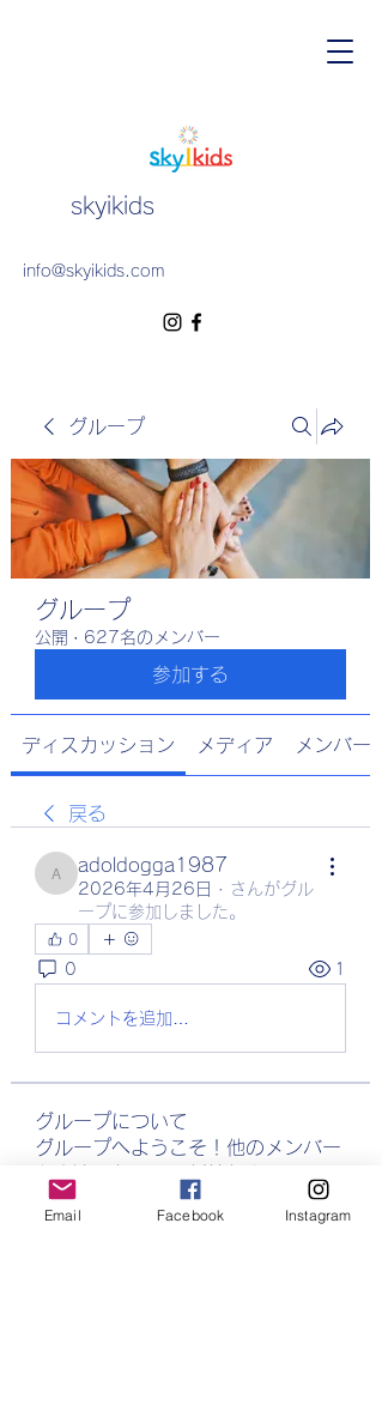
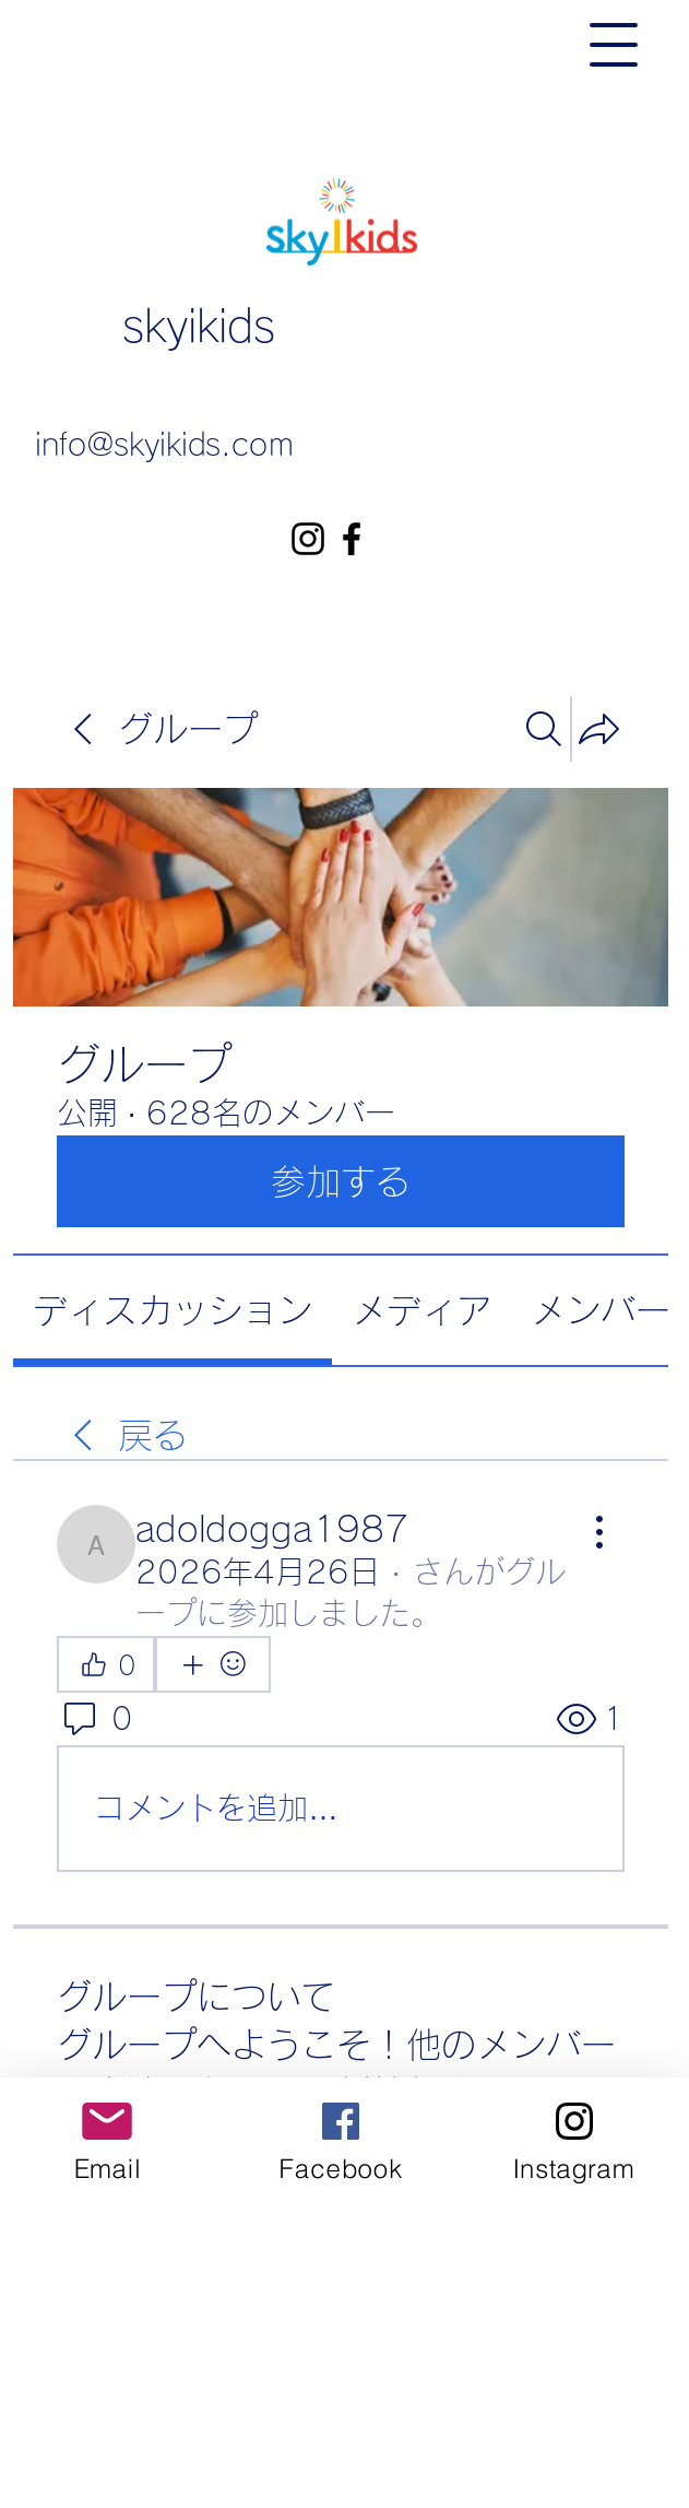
[35,629,220,646] 公開 · 627名のメンバー -> [57,1098,395,1129] 公開 · 628名のメンバー

